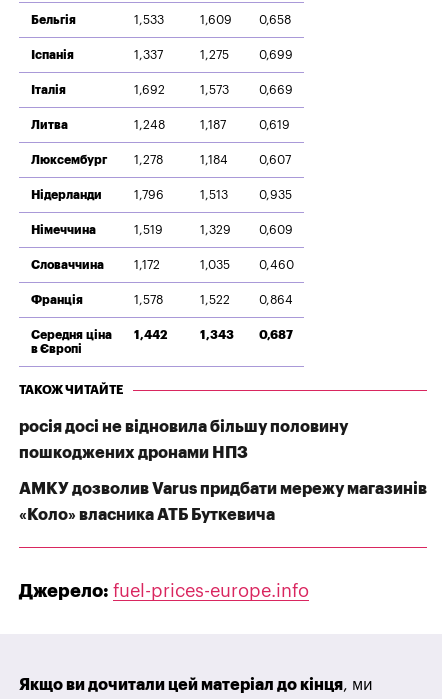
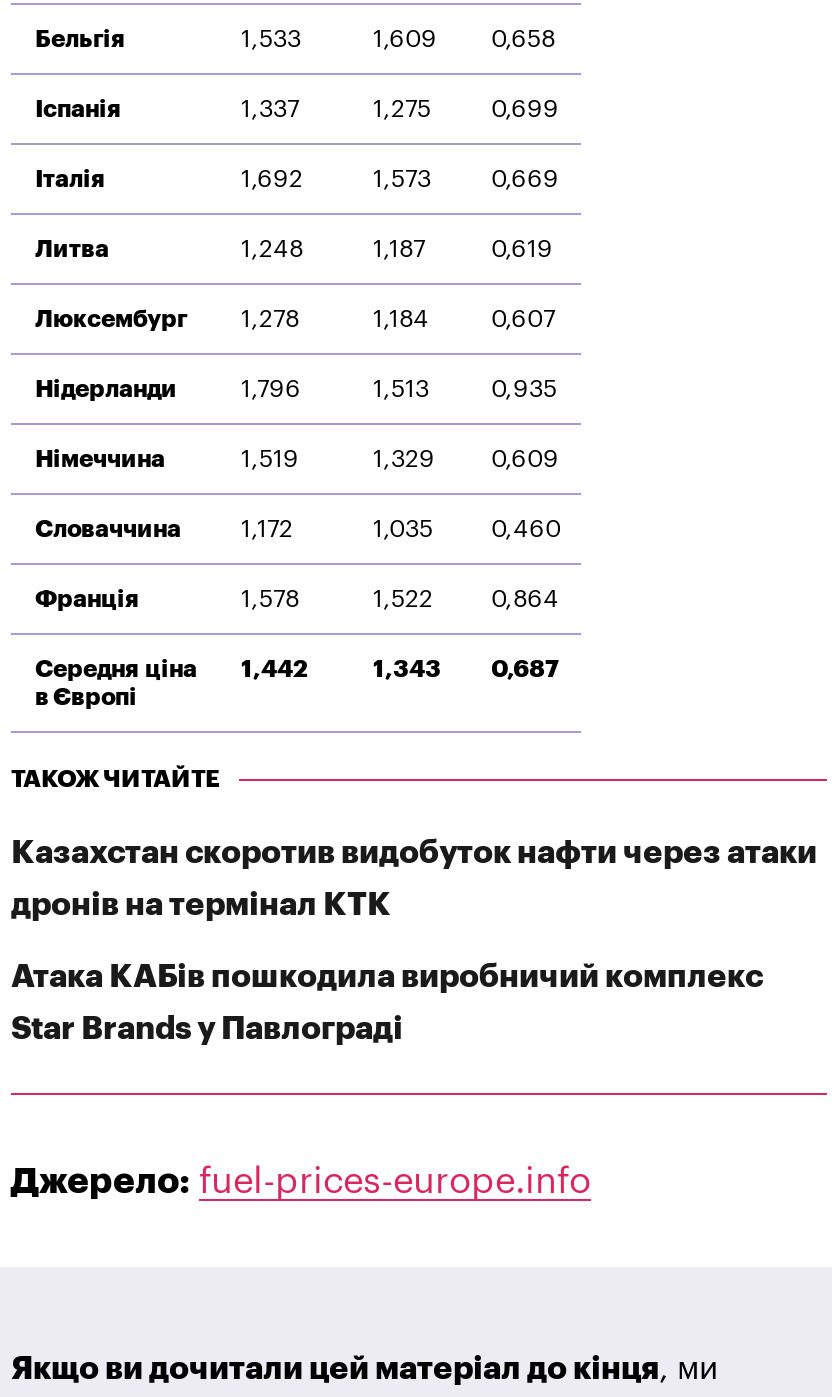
[19,419,348,435] росія досі не відновила більшу половину -> [11,838,817,870] Казахстан скоротив видобуток нафти через атаки
[19,445,248,461] пошкоджених дронами НПЗ -> [11,890,391,922] дронів на термінал КТК
[19,481,427,497] АМКУ дозволив Varus придбати мережу магазинів -> [11,962,763,994] Атака КАБів пошкодила виробничий комплекс
[19,507,275,523] «Коло» власника АТБ Буткевича -> [11,1014,403,1046] Star Brands у Павлограді

